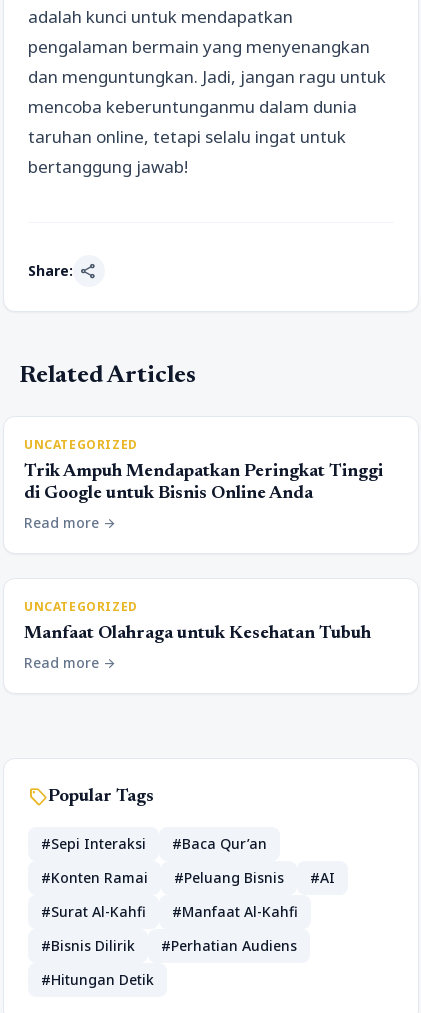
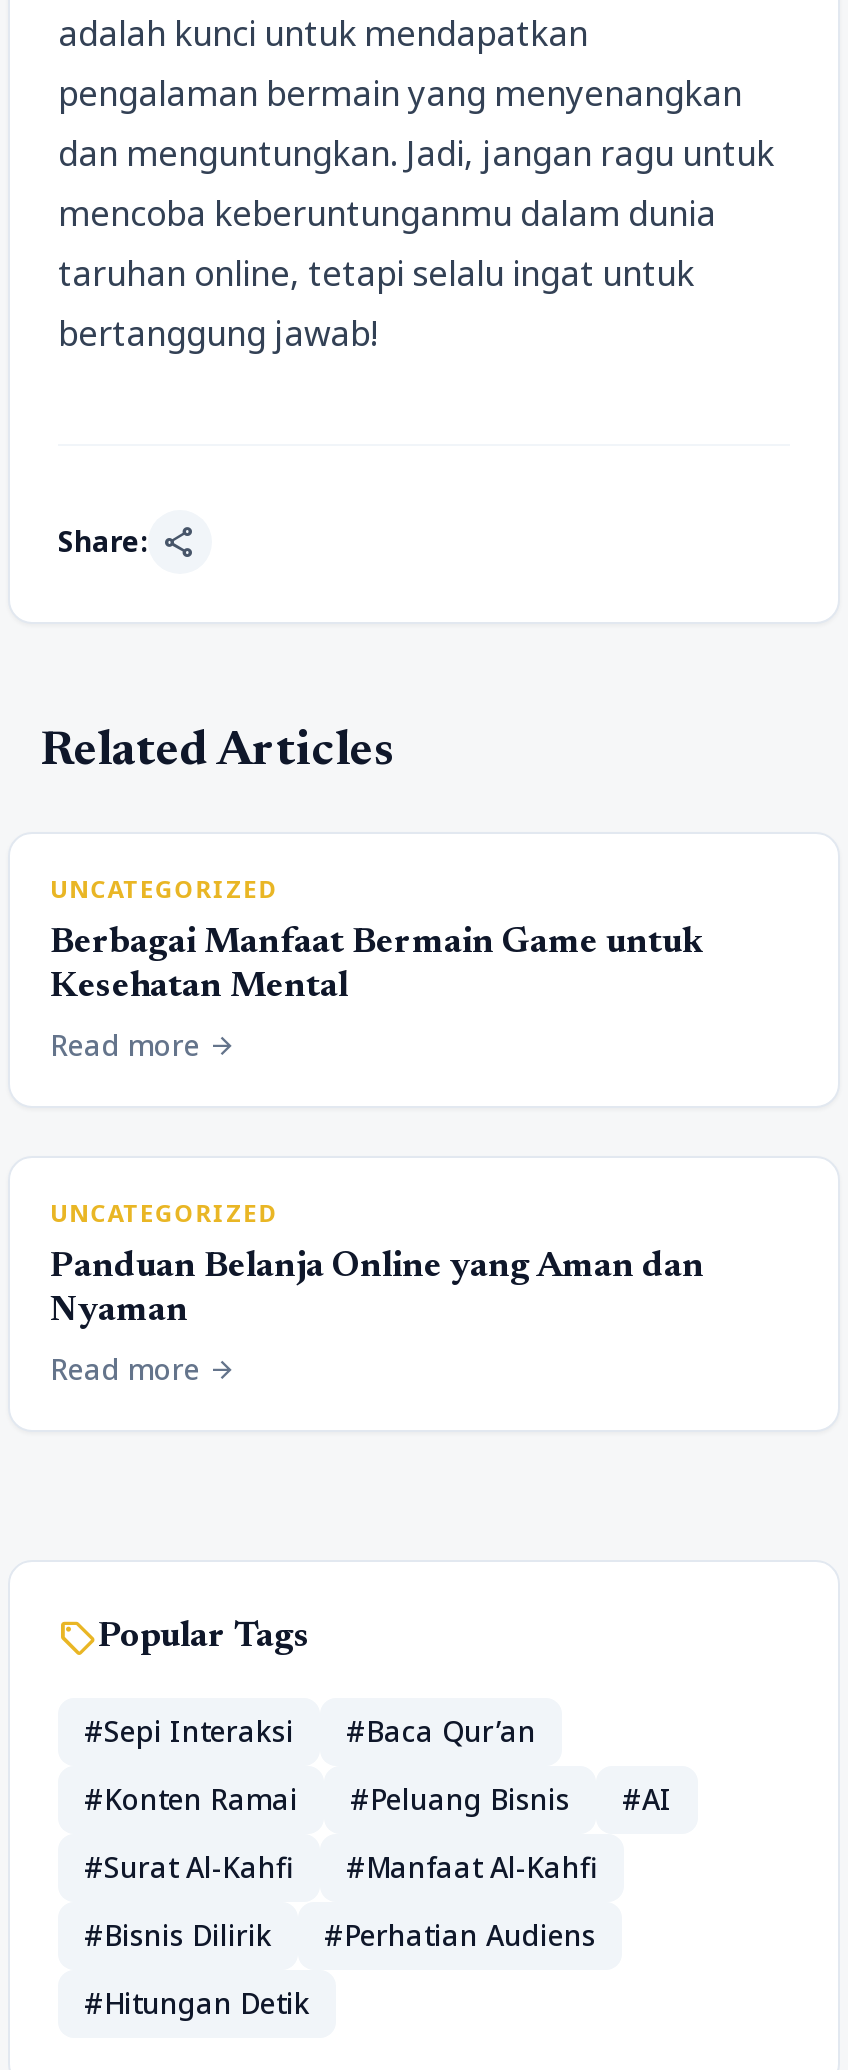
[24,463,383,503] Trik Ampuh Mendapatkan Peringkat Tinggi | di Google untuk Bisnis Online Anda -> [50,926,702,1006] Berbagai Manfaat Bermain Game untuk | Kesehatan Mental
[24,625,371,643] Manfaat Olahraga untuk Kesehatan Tubuh -> [50,1250,704,1330] Panduan Belanja Online yang Aman dan | Nyaman

